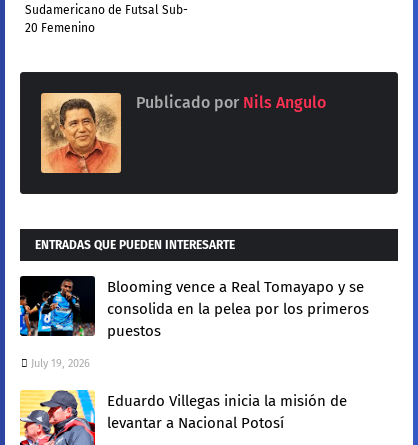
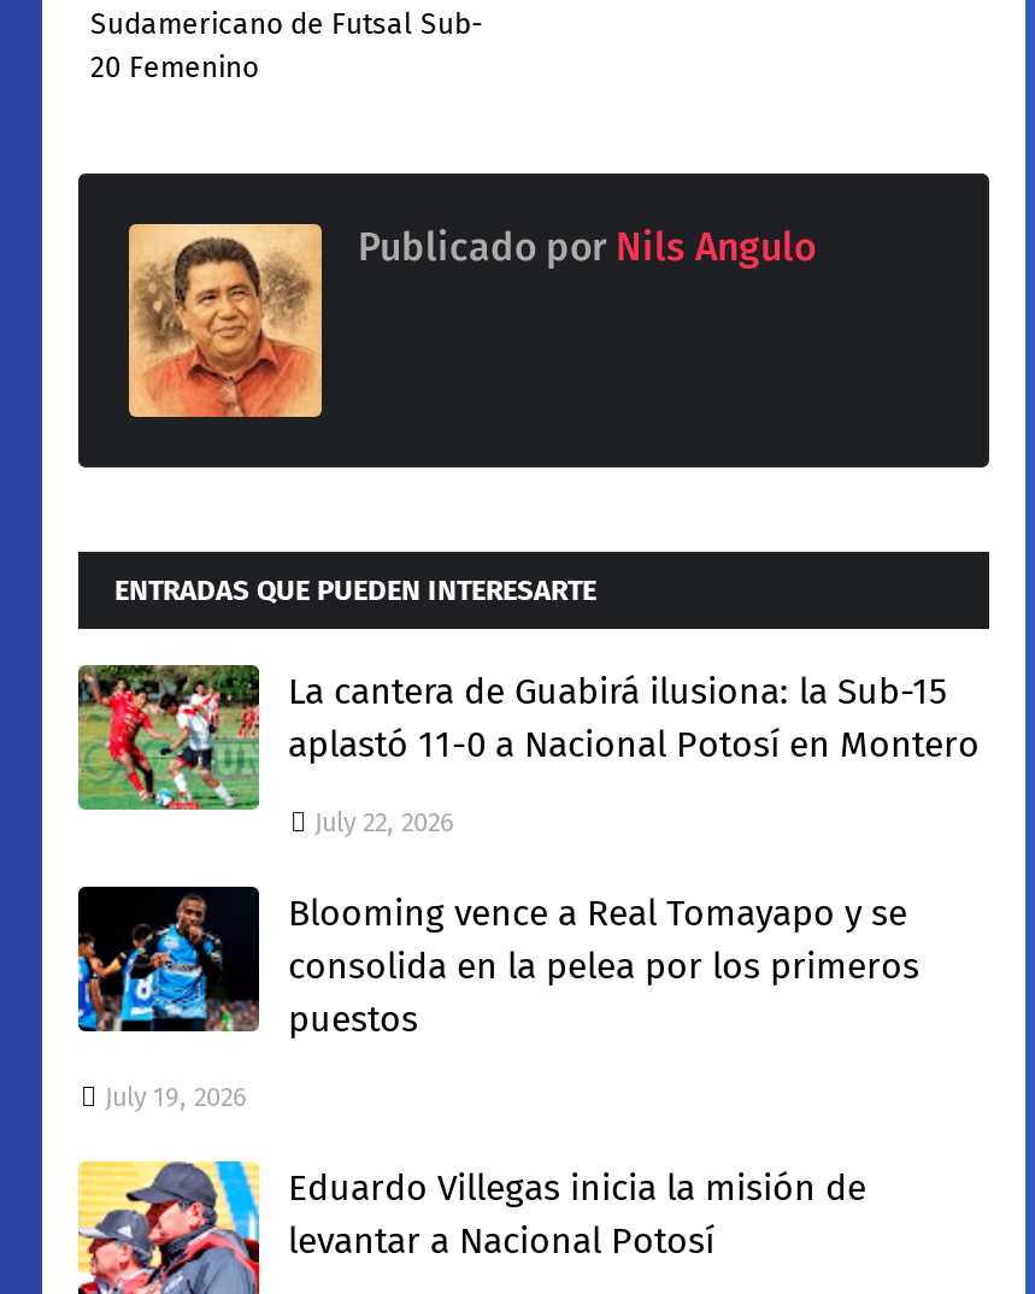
none -> [76,663,980,839] [image] | La cantera de Guabirá ilusiona: la Sub-15 | aplastó 11-0 a Nacional Potosí en Montero | July 22, 2026

